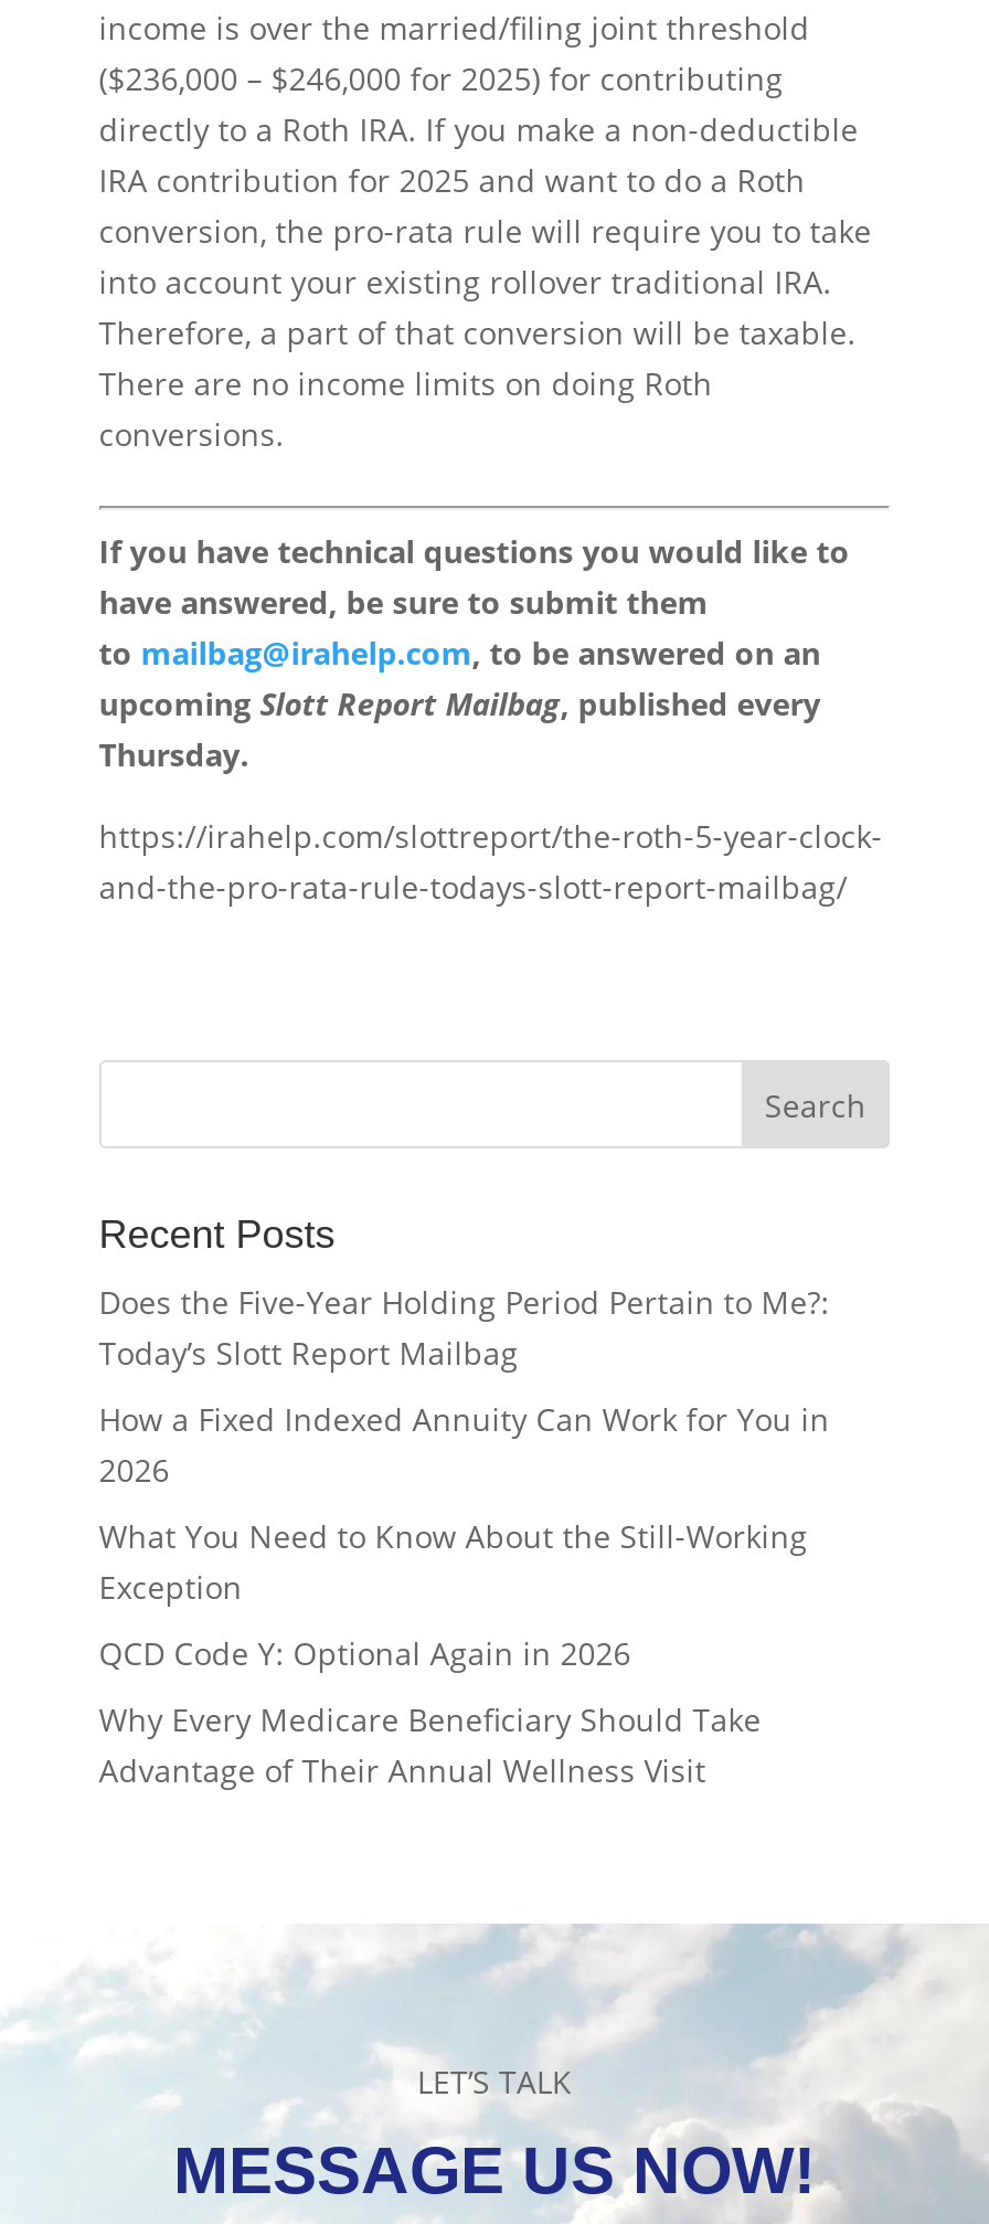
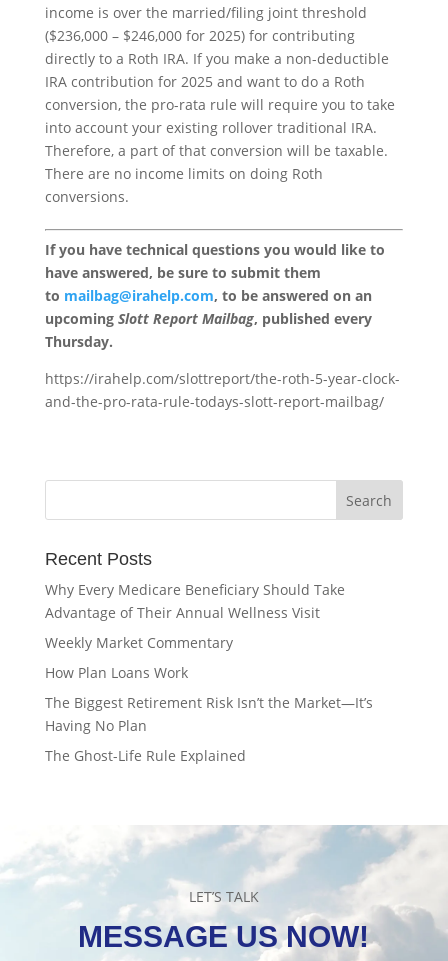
[99,1281,830,1674] Does the Five-Year Holding Period Pertain to Me?: | Today’s Slott Report Mailbag | How a Fixed Indexed Annuity Can Work for You in | 2026 | What You Need to Know About the Still-Working | Exception | QCD Code Y: Optional Again in 2026 -> none
moved [99,1698,761,1791] -> [45,580,345,622]: Why Every Medicare Beneficiary Should Take | Advantage of Their Annual Wellness Visit
none -> [45,633,373,765] Weekly Market Commentary | How Plan Loans Work | The Biggest Retirement Risk Isn’t the Market—It’s | Having No Plan | The Ghost-Life Rule Explained

